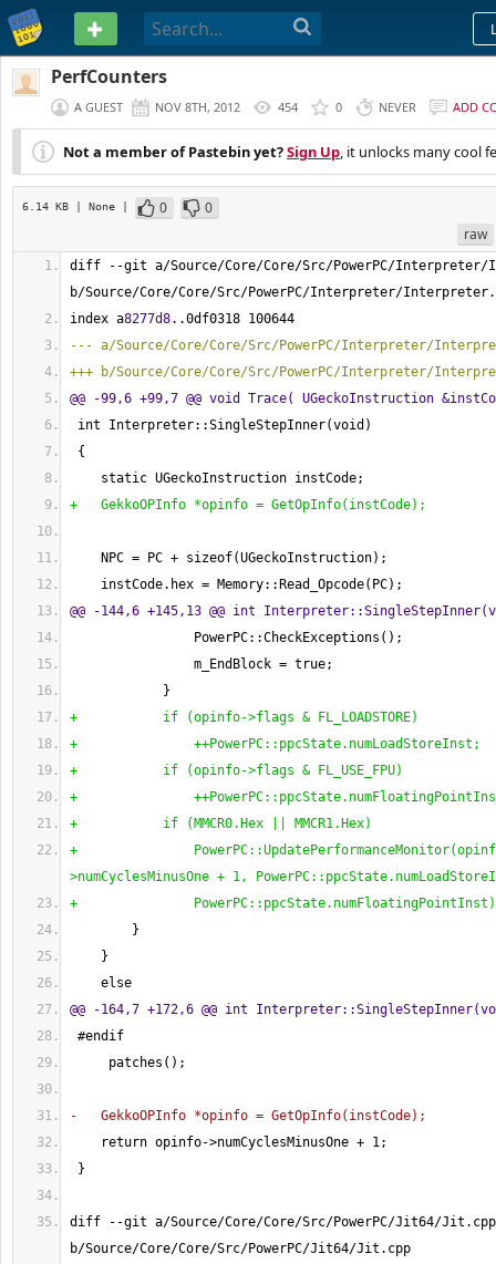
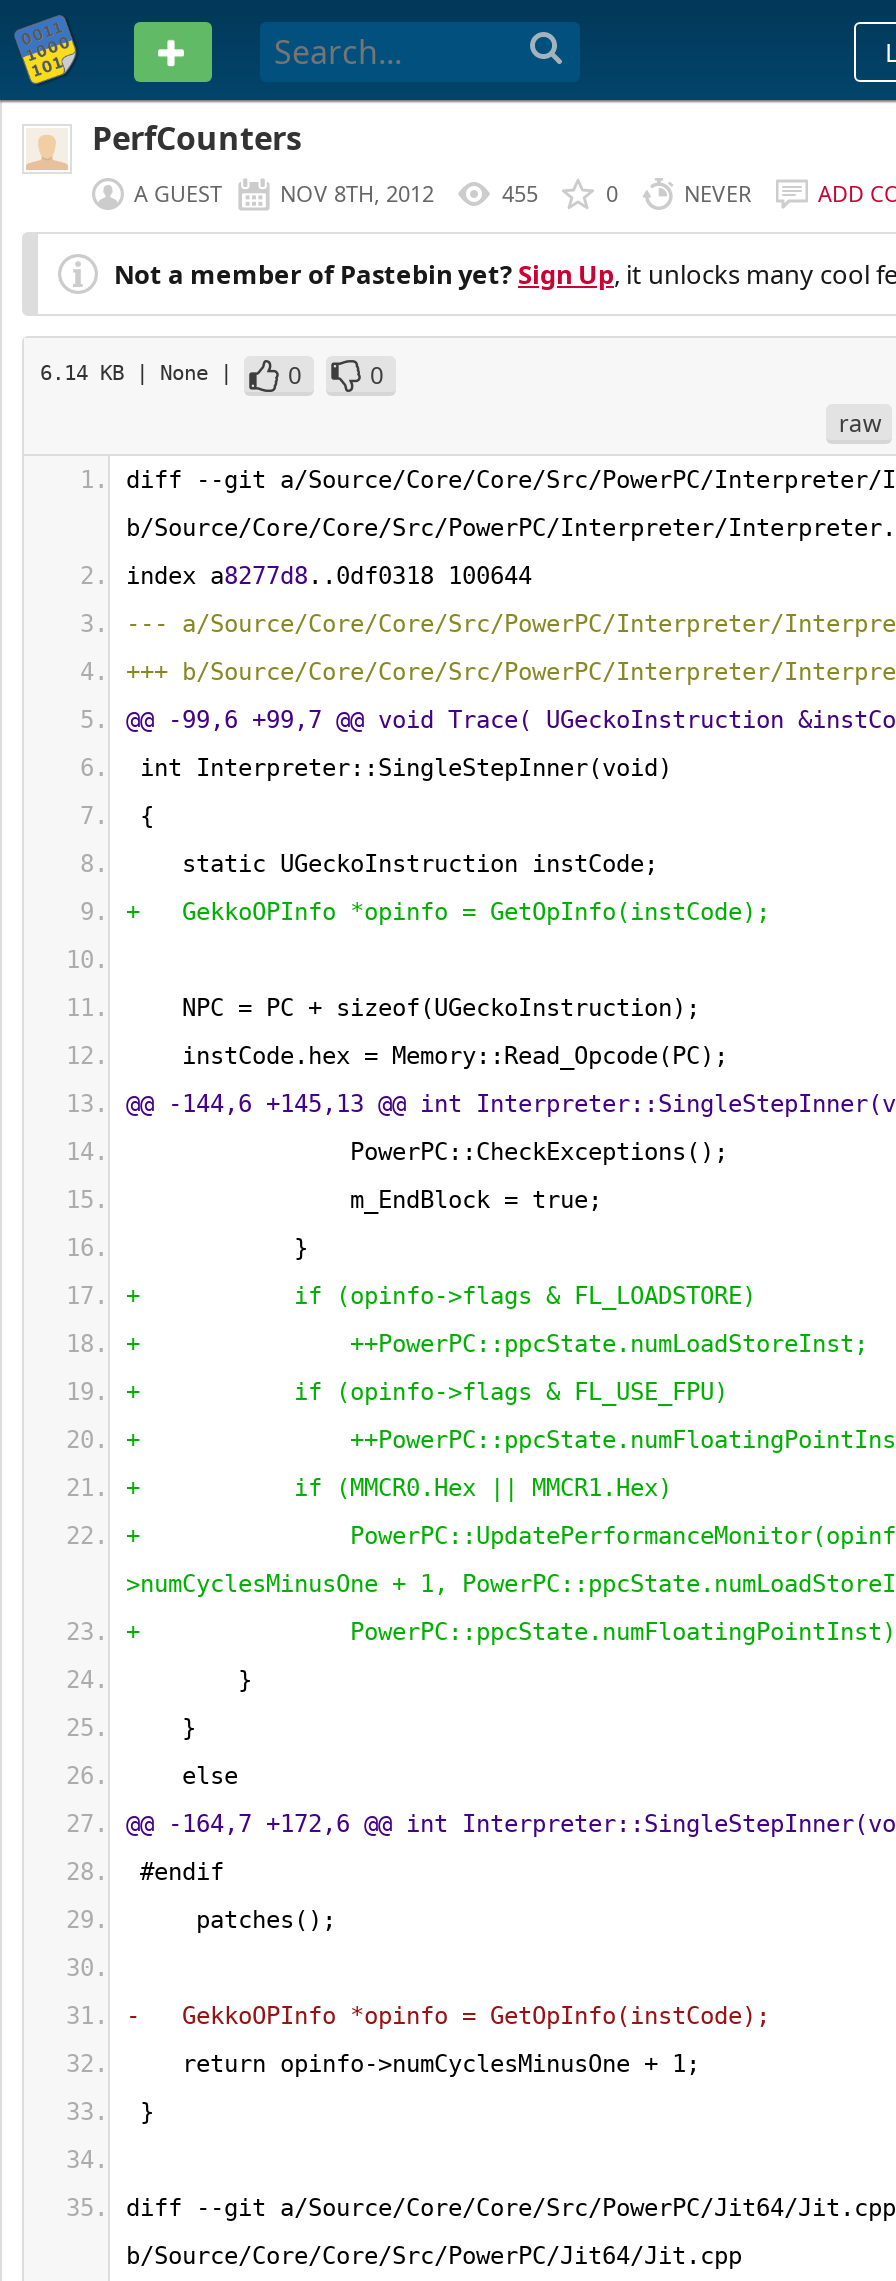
[278,99,298,115] 454 -> [502,178,538,208] 455

